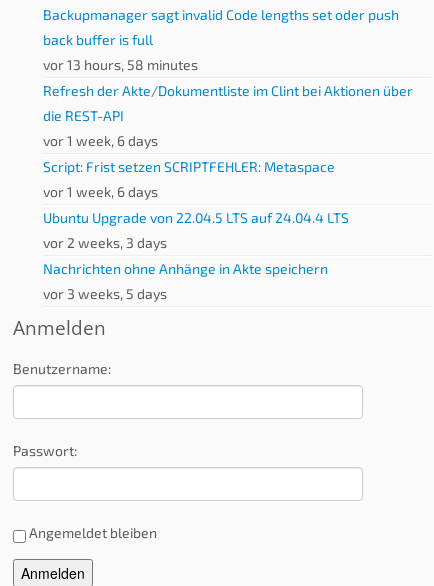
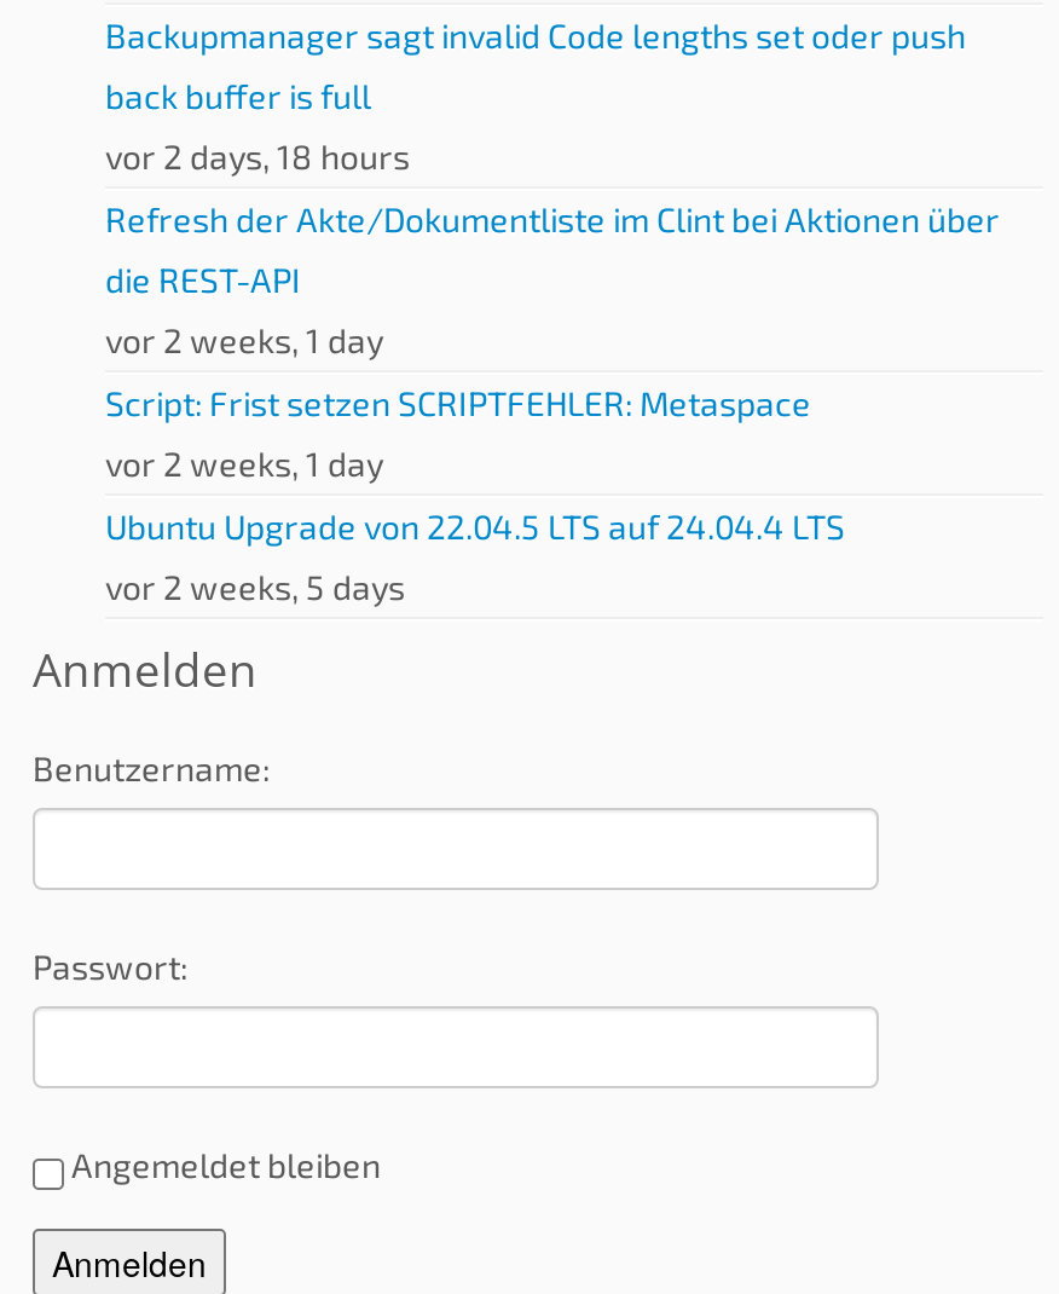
[43,56,198,73] vor 13 hours, 58 minutes -> [105,135,410,177] vor 2 days, 18 hours
[43,132,158,149] vor 1 week, 6 days -> [105,319,383,360] vor 2 weeks, 1 day
[43,183,158,200] vor 1 week, 6 days -> [105,443,383,484] vor 2 weeks, 1 day
[43,234,328,302] vor 2 weeks, 3 days | Nachrichten ohne Anhänge in Akte speichern | vor 3 weeks, 5 days -> [105,566,405,607] vor 2 weeks, 5 days

